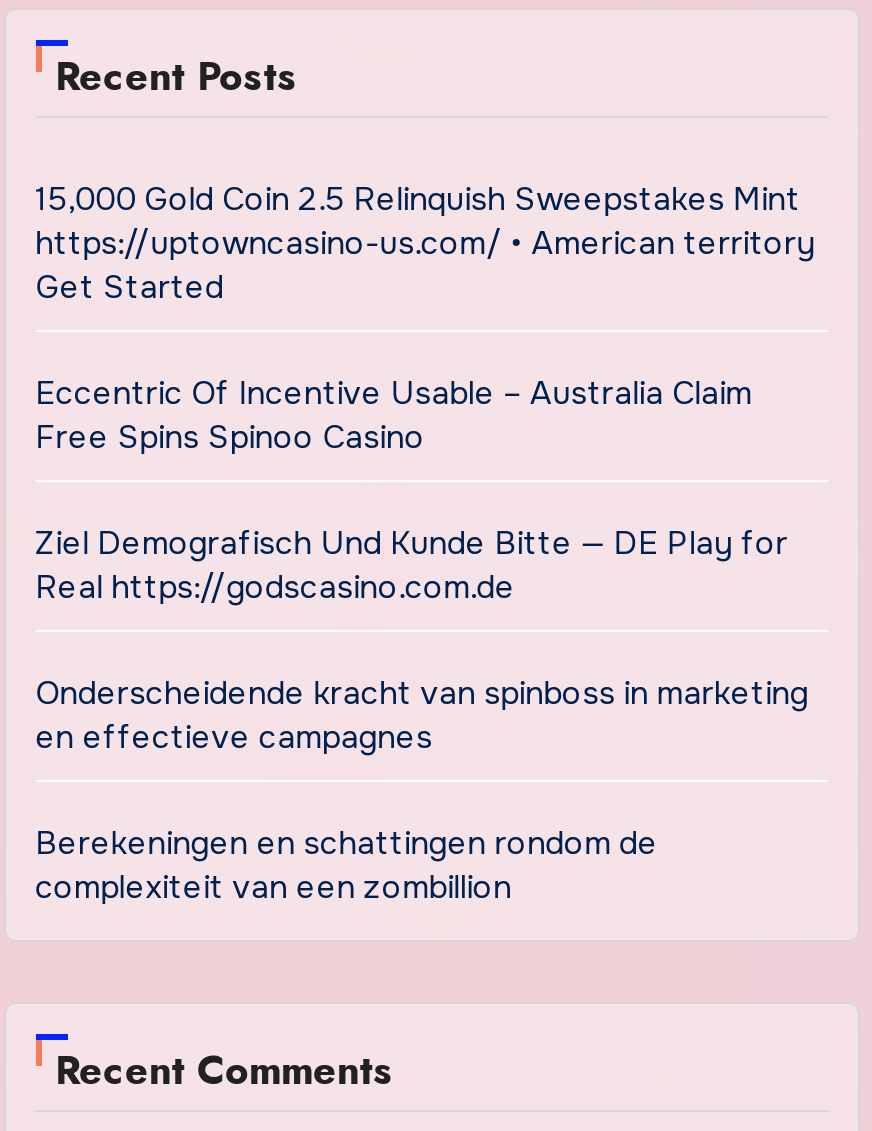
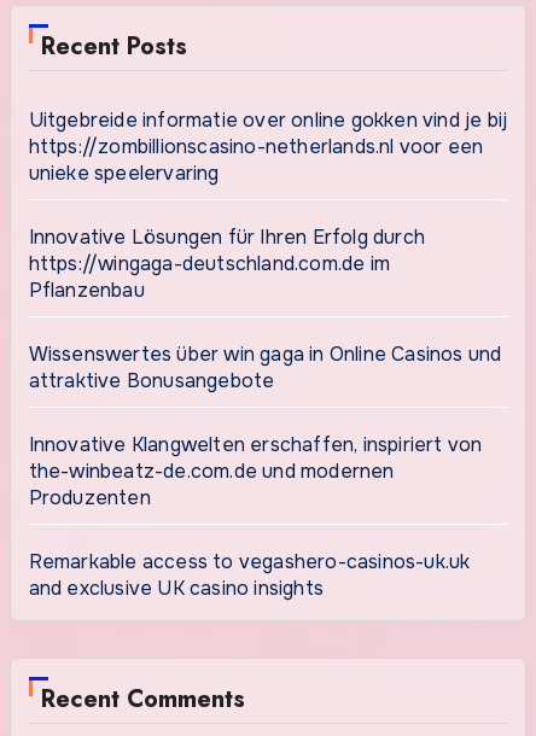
[35,178,815,308] 15,000 Gold Coin 2.5 Relinquish Sweepstakes Mint | https://uptowncasino-us.com/ • American territory | Get Started -> [28,107,507,186] Uitgebreide informatie over online gokken vind je bij | https://zombillionscasino-netherlands.nl voor een | unieke speelervaring
[35,372,752,458] Eccentric Of Incentive Usable – Australia Claim | Free Spins Spinoo Casino -> [28,224,425,303] Innovative Lösungen für Ihren Erfolg durch | https://wingaga-deutschland.com.de im | Pflanzenbau
[35,522,788,608] Ziel Demografisch Und Kunde Bitte — DE Play for | Real https://godscasino.com.de -> [28,341,501,393] Wissenswertes über win gaga in Online Casinos und | attraktive Bonusangebote
[35,672,808,758] Onderscheidende kracht van spinboss in marketing | en effectieve campagnes -> [28,432,482,510] Innovative Klangwelten erschaffen, inspiriert von | the-winbeatz-de.com.de und modernen | Produzenten
[35,822,658,908] Berekeningen en schattingen rondom de | complexiteit van een zombillion -> [28,549,470,601] Remarkable access to vegashero-casinos-uk.uk | and exclusive UK casino insights

